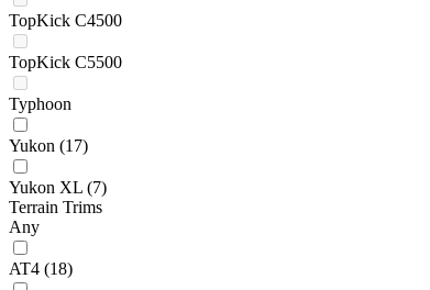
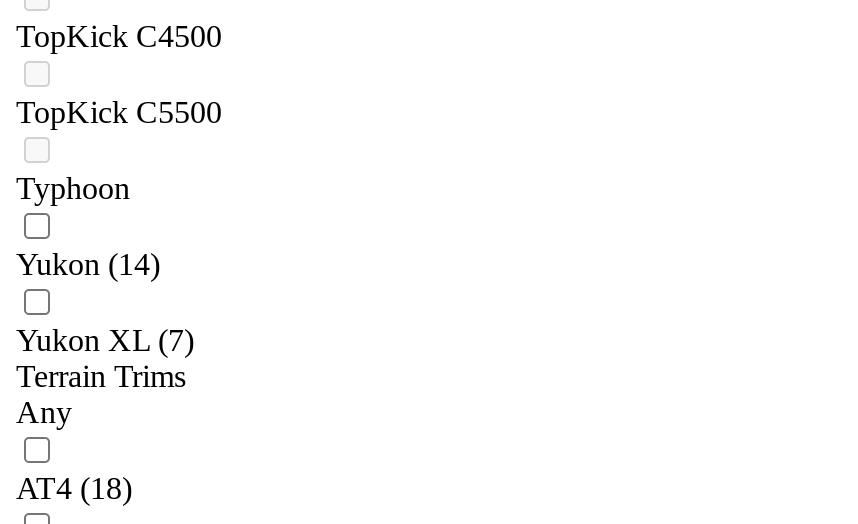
[9,137,88,155] Yukon (17) -> [16,248,160,282] Yukon (14)

